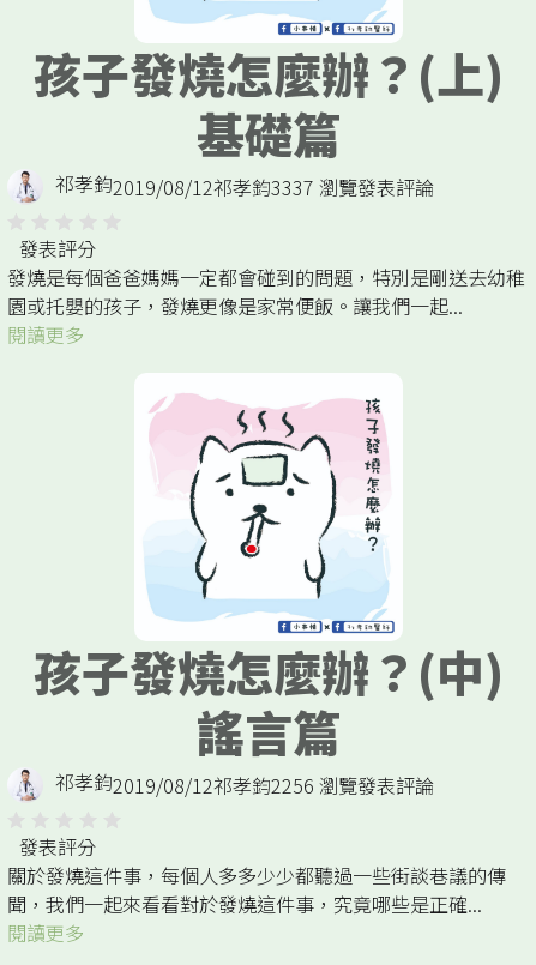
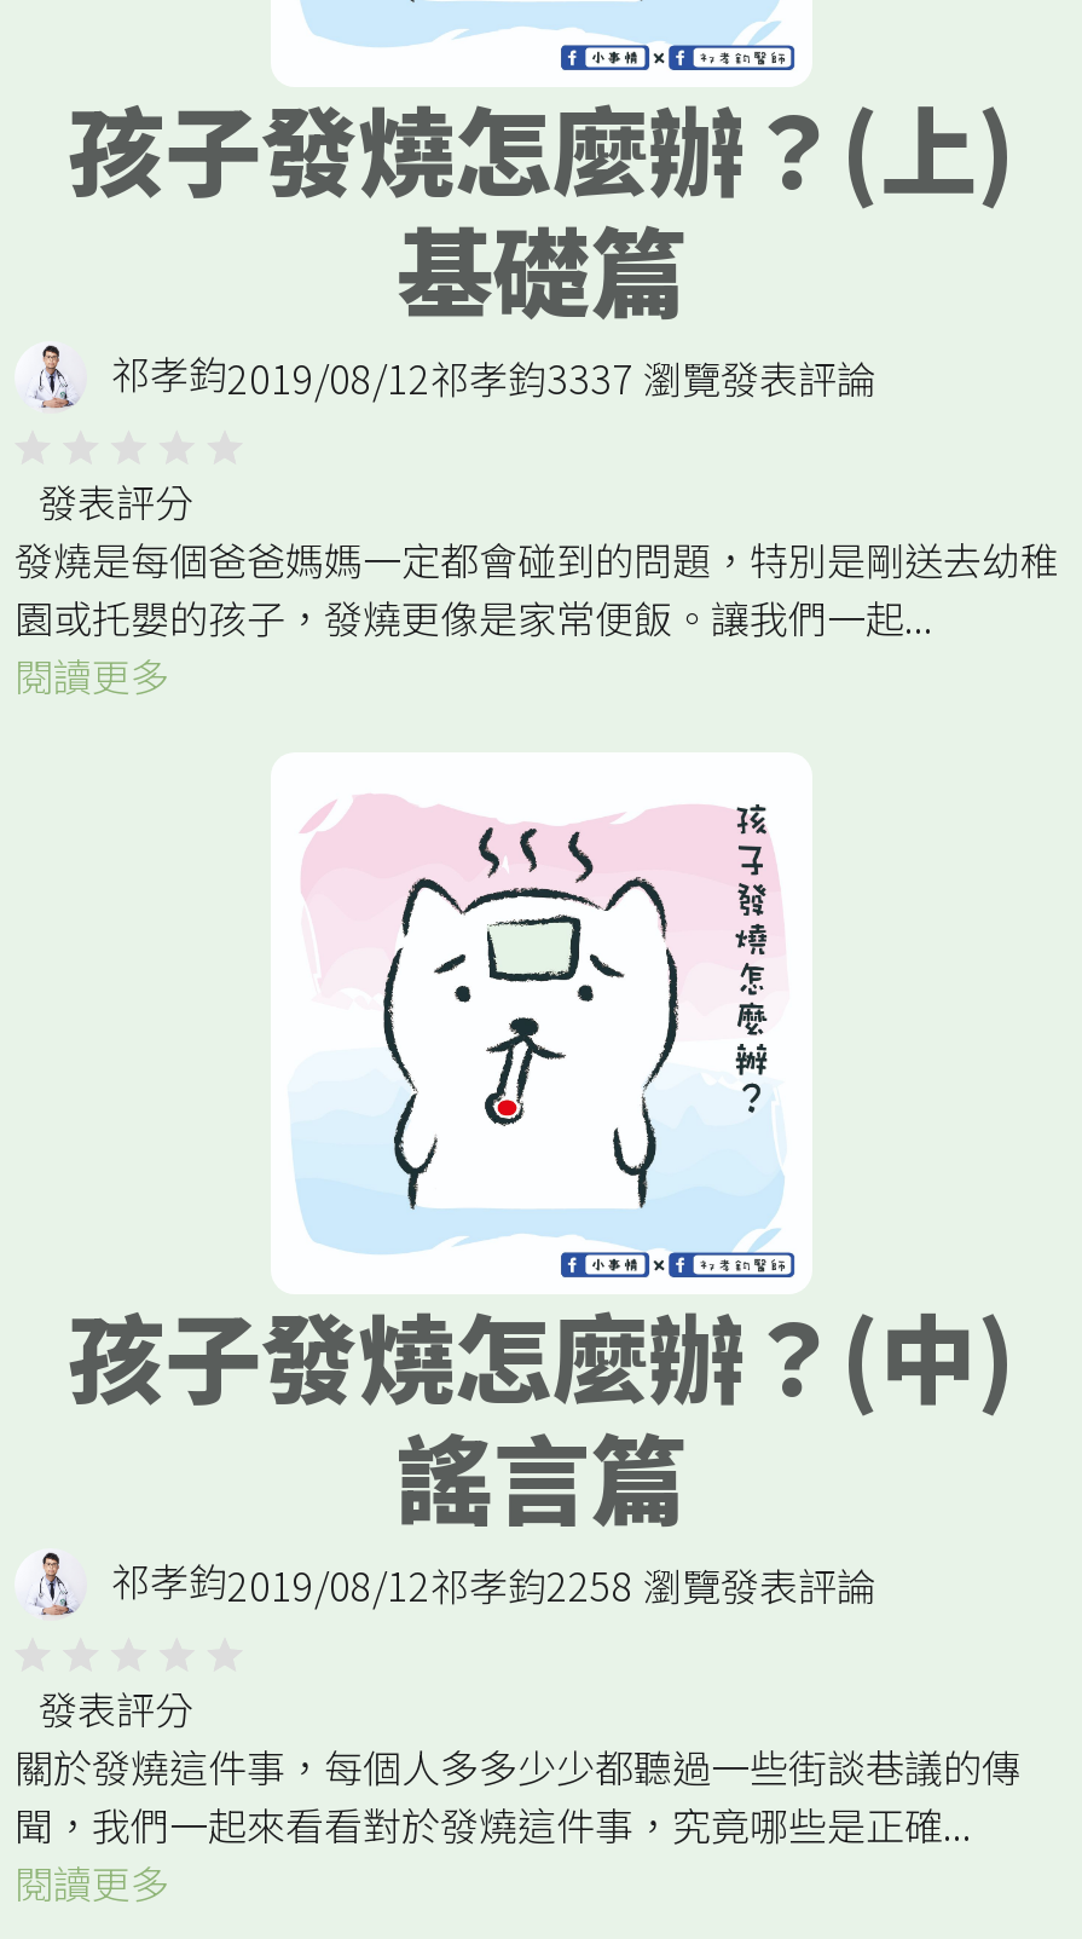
[55,767,434,799] 祁孝鈞2019/08/12祁孝鈞2256 瀏覽發表評論 -> [111,1549,875,1613] 祁孝鈞2019/08/12祁孝鈞2258 瀏覽發表評論

